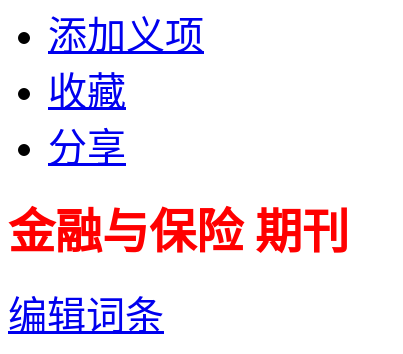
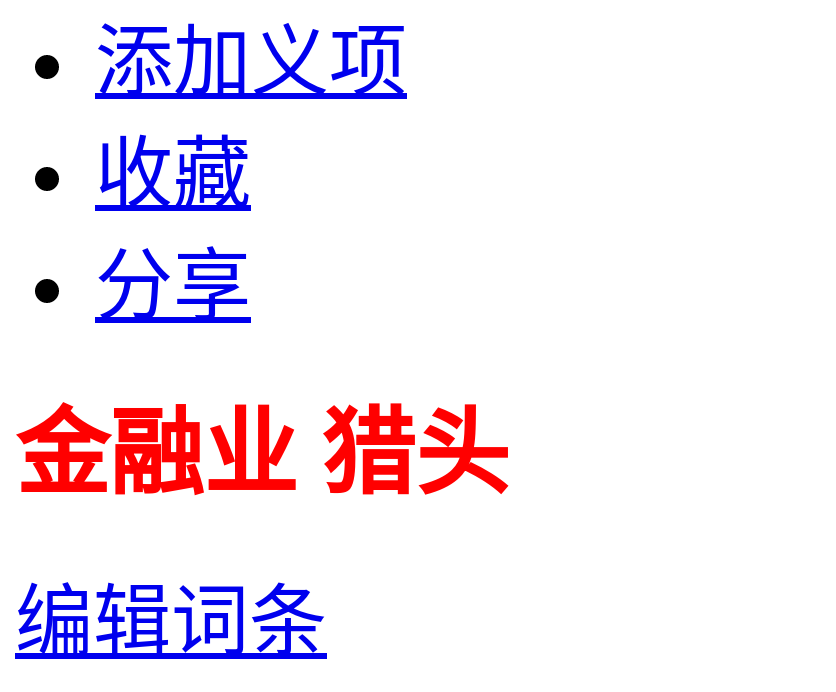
[8,206,349,258] 金融与保险 期刊 -> [15,403,509,507] 金融业 猎头

